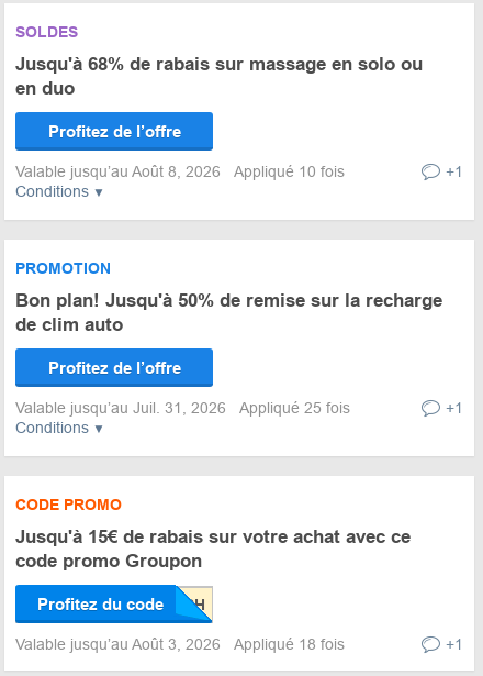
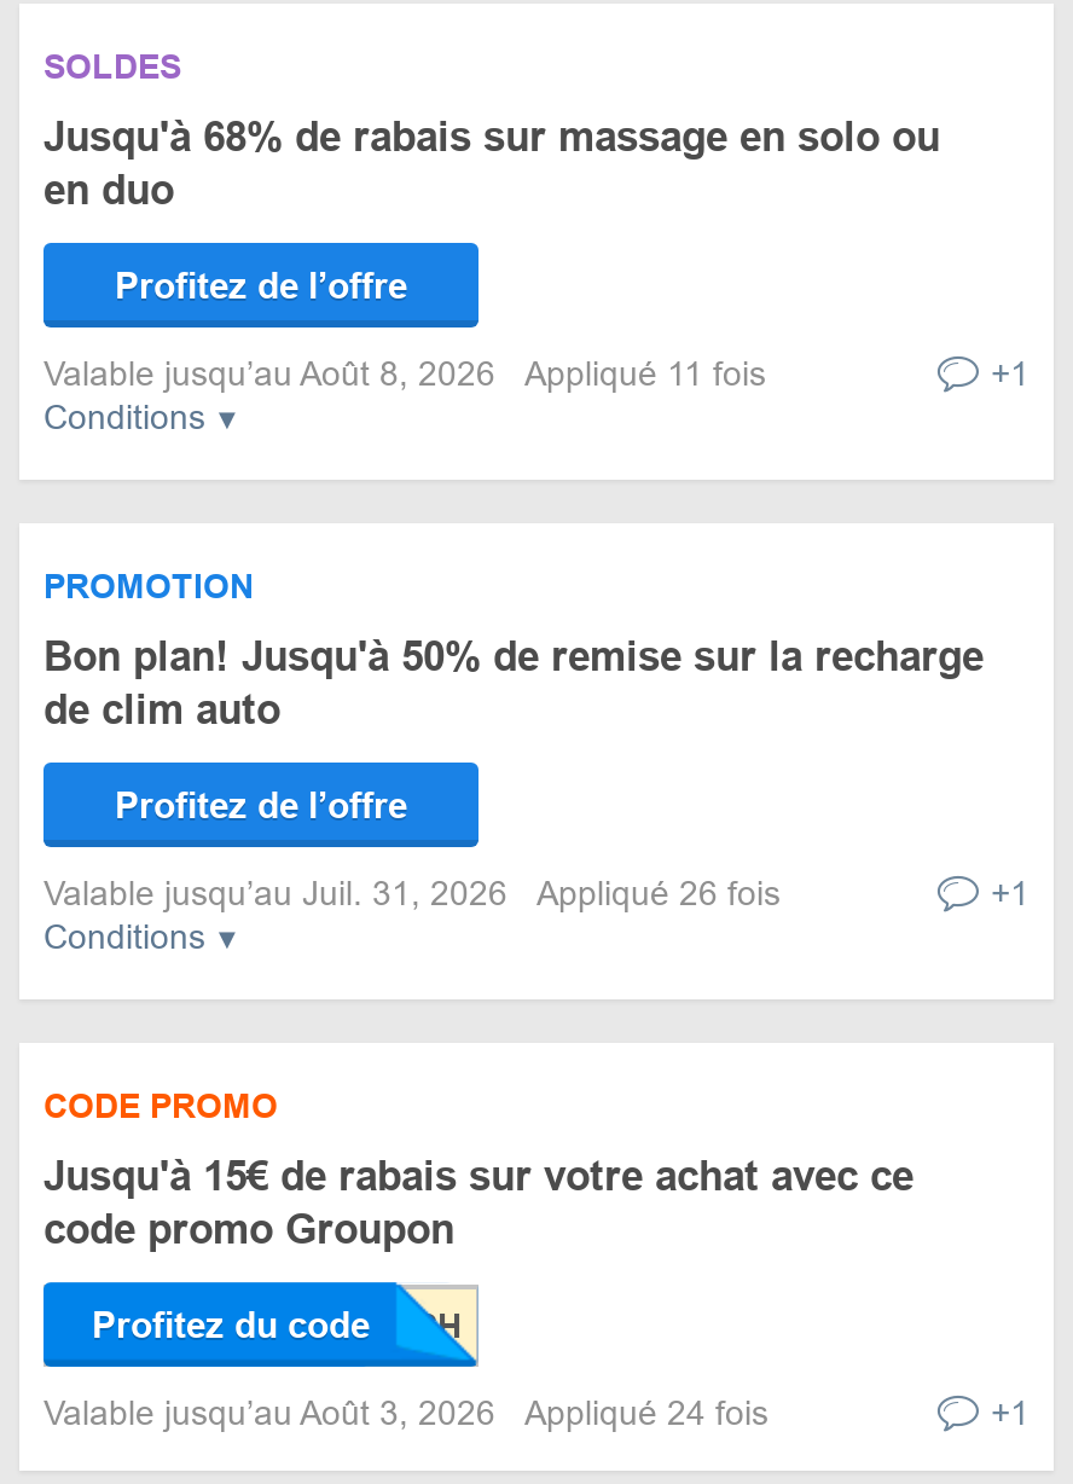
[15,163,345,180] Valable jusqu’au Août 8, 2026 Appliqué 10 fois -> [43,354,766,393] Valable jusqu’au Août 8, 2026 Appliqué 11 fois
[15,399,350,417] Valable jusqu’au Juil. 31, 2026 Appliqué 25 fois -> [43,874,781,912] Valable jusqu’au Juil. 31, 2026 Appliqué 26 fois
[15,635,345,653] Valable jusqu’au Août 3, 2026 Appliqué 18 fois -> [43,1393,768,1432] Valable jusqu’au Août 3, 2026 Appliqué 24 fois

